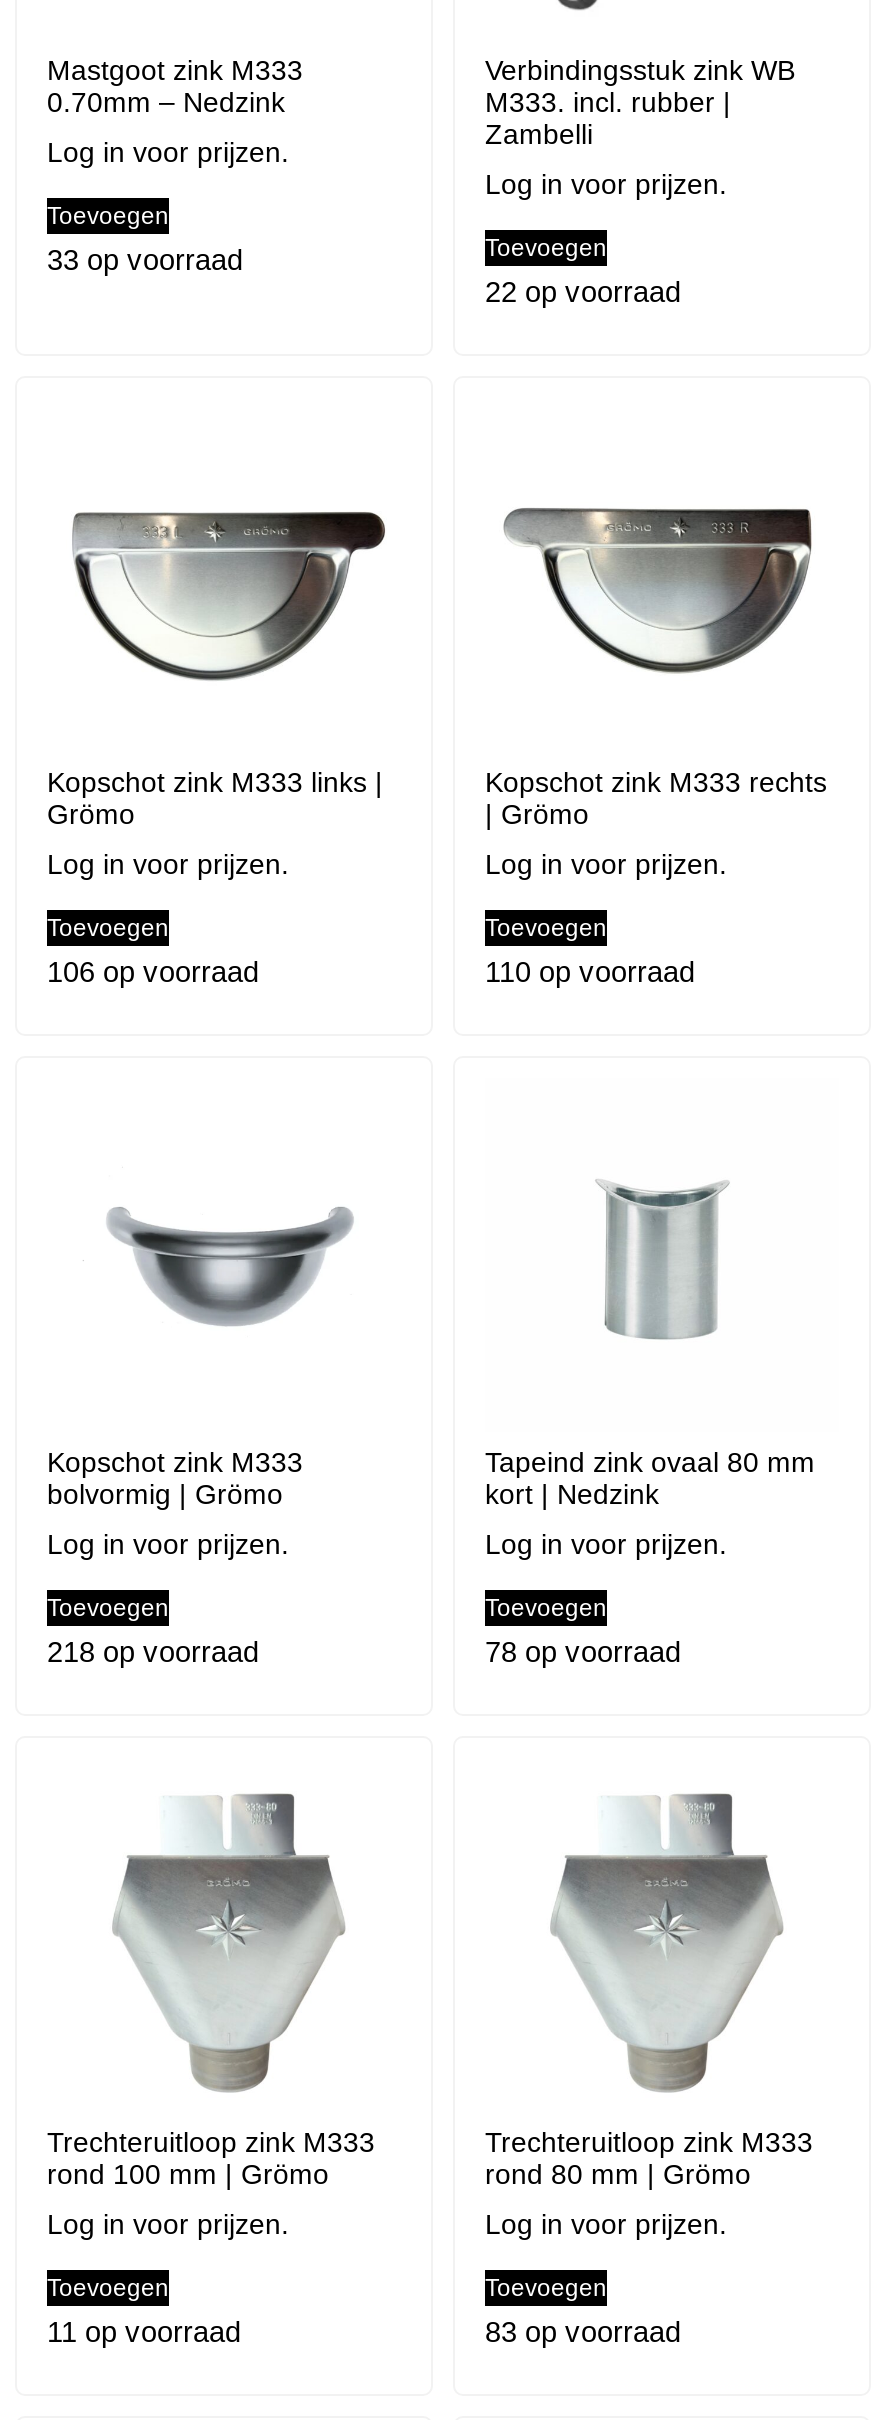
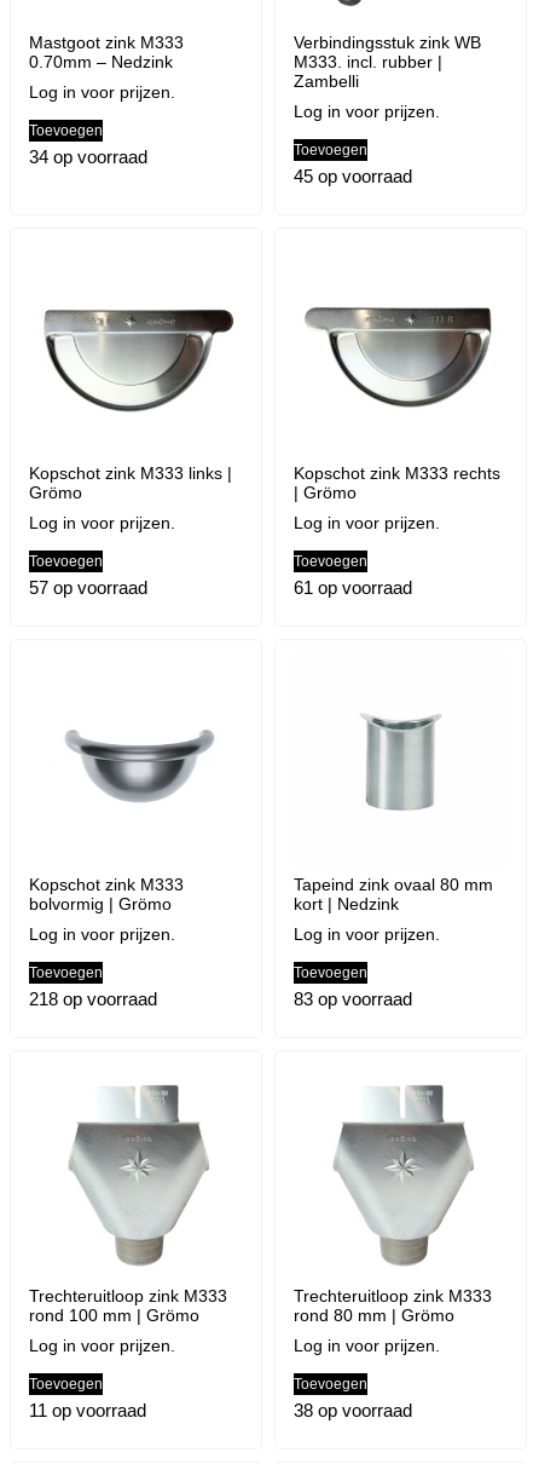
[47,244,243,276] 33 op voorraad -> [29,147,147,167] 34 op voorraad
[485,276,681,308] 22 op voorraad -> [294,167,412,186] 45 op voorraad
[47,956,259,988] 106 op voorraad -> [29,578,147,598] 57 op voorraad
[485,956,695,988] 110 op voorraad -> [294,578,412,598] 61 op voorraad
[485,1636,681,1668] 78 op voorraad -> [294,990,412,1009] 83 op voorraad
[485,2316,681,2348] 83 op voorraad -> [294,1401,412,1420] 38 op voorraad

